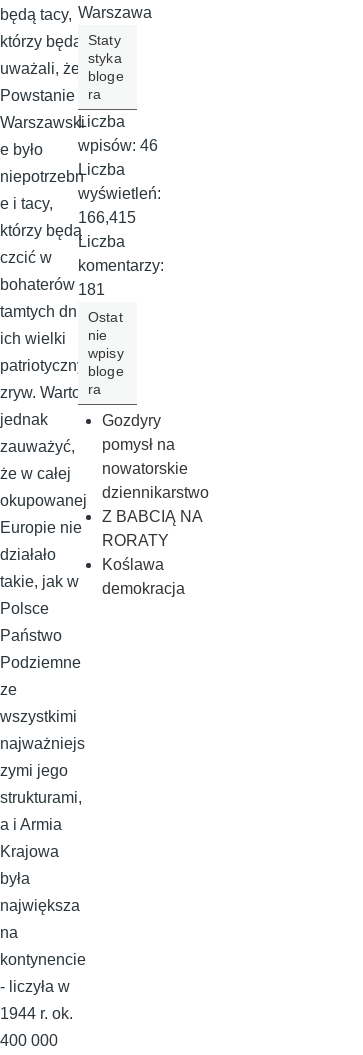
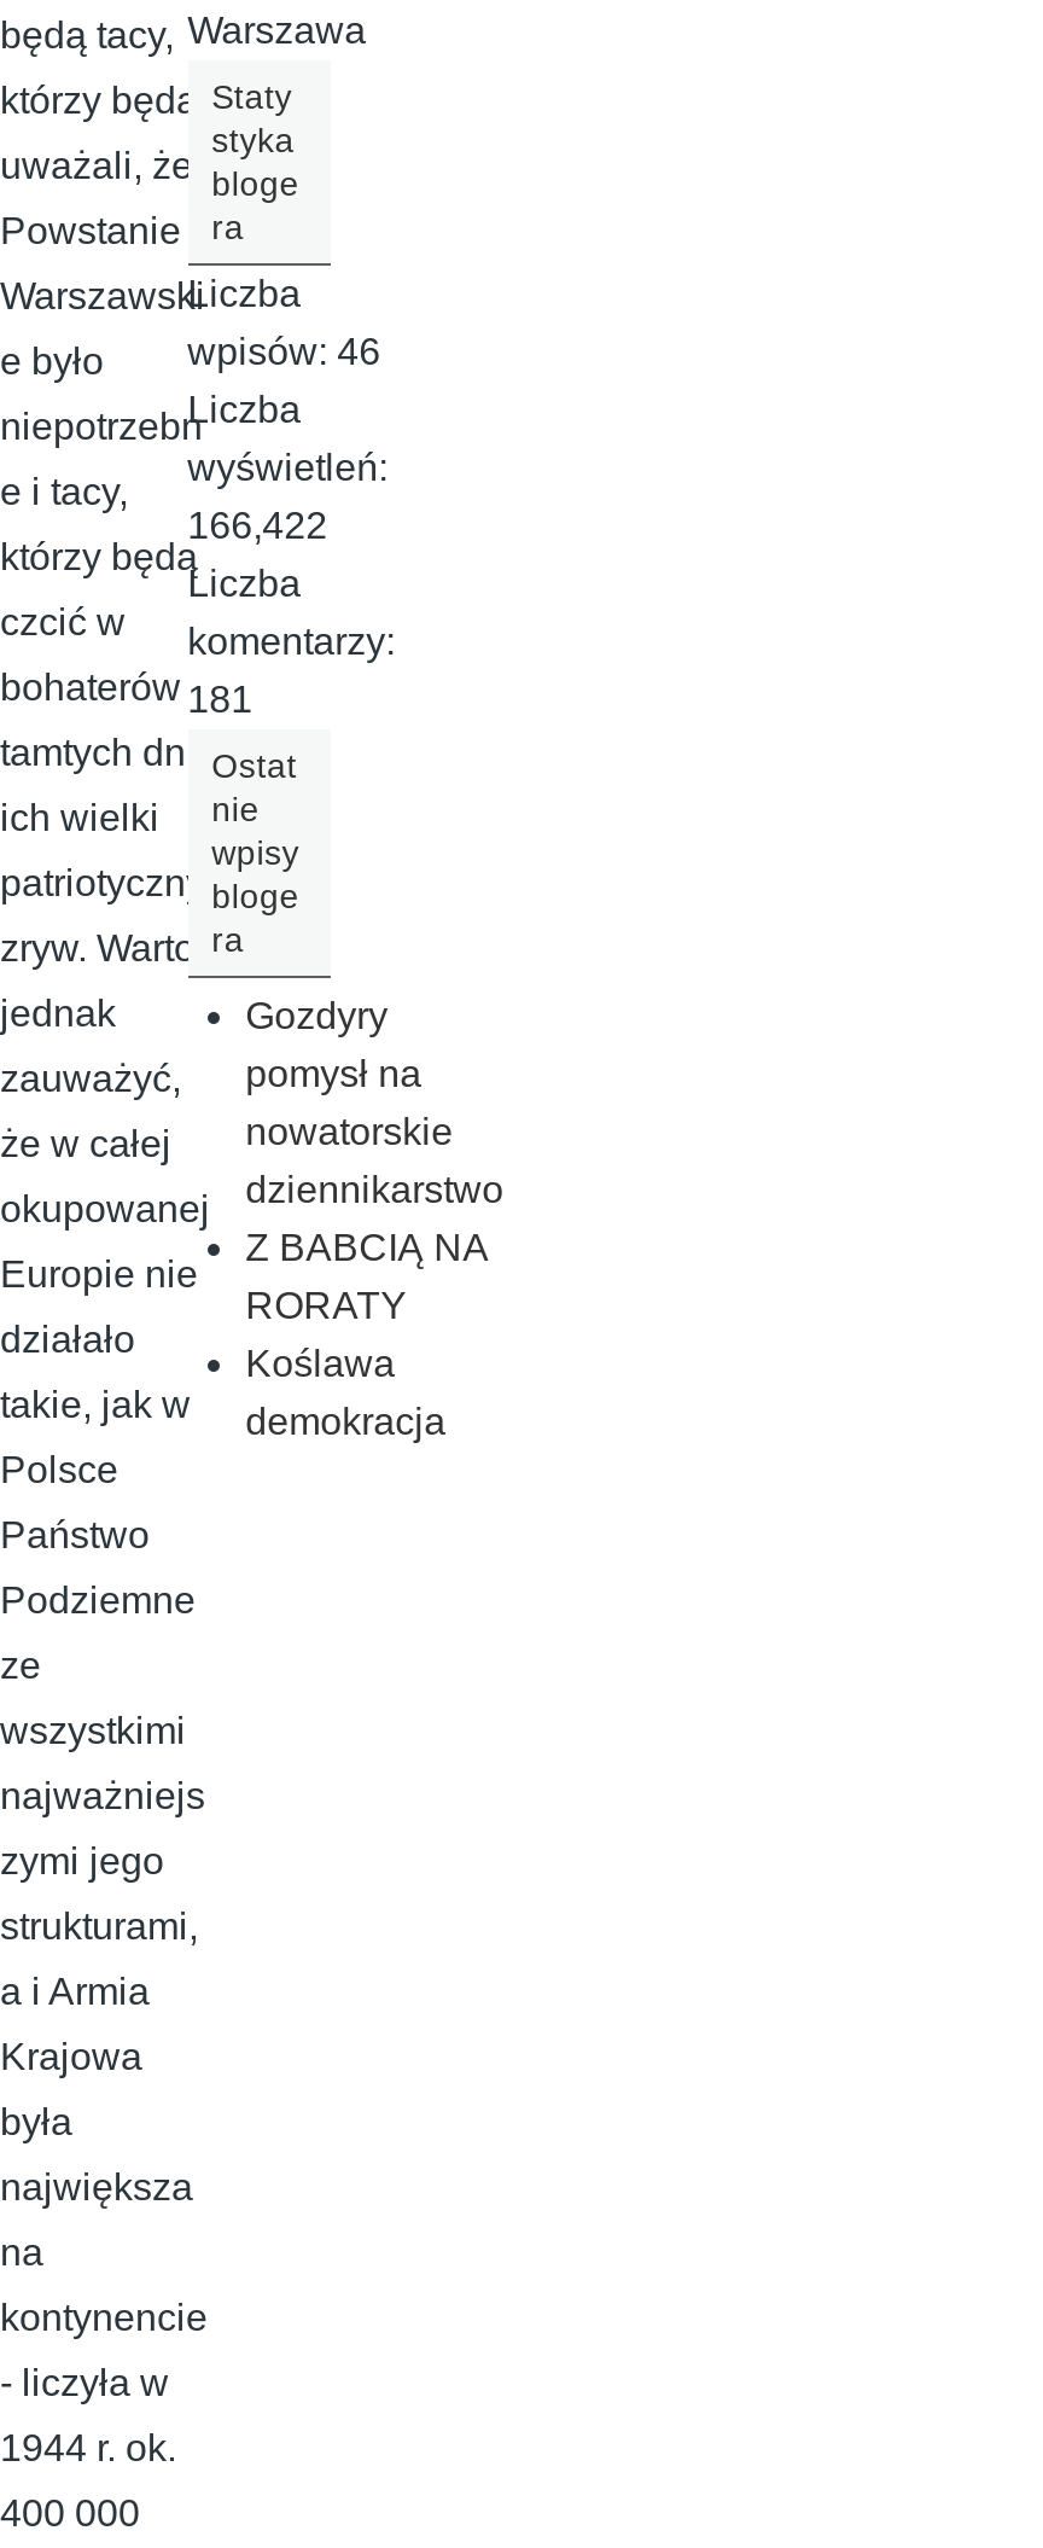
[78,209,136,226] 166,415 -> [188,505,328,546] 166,422

